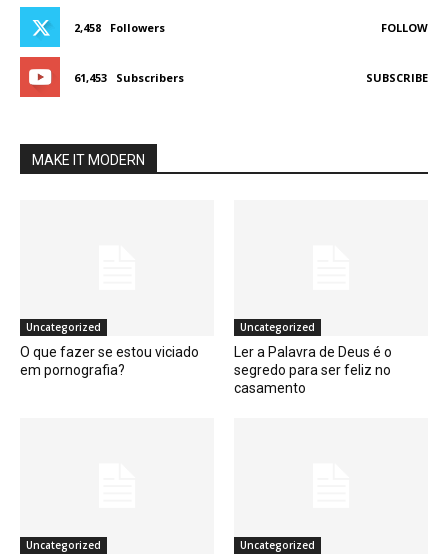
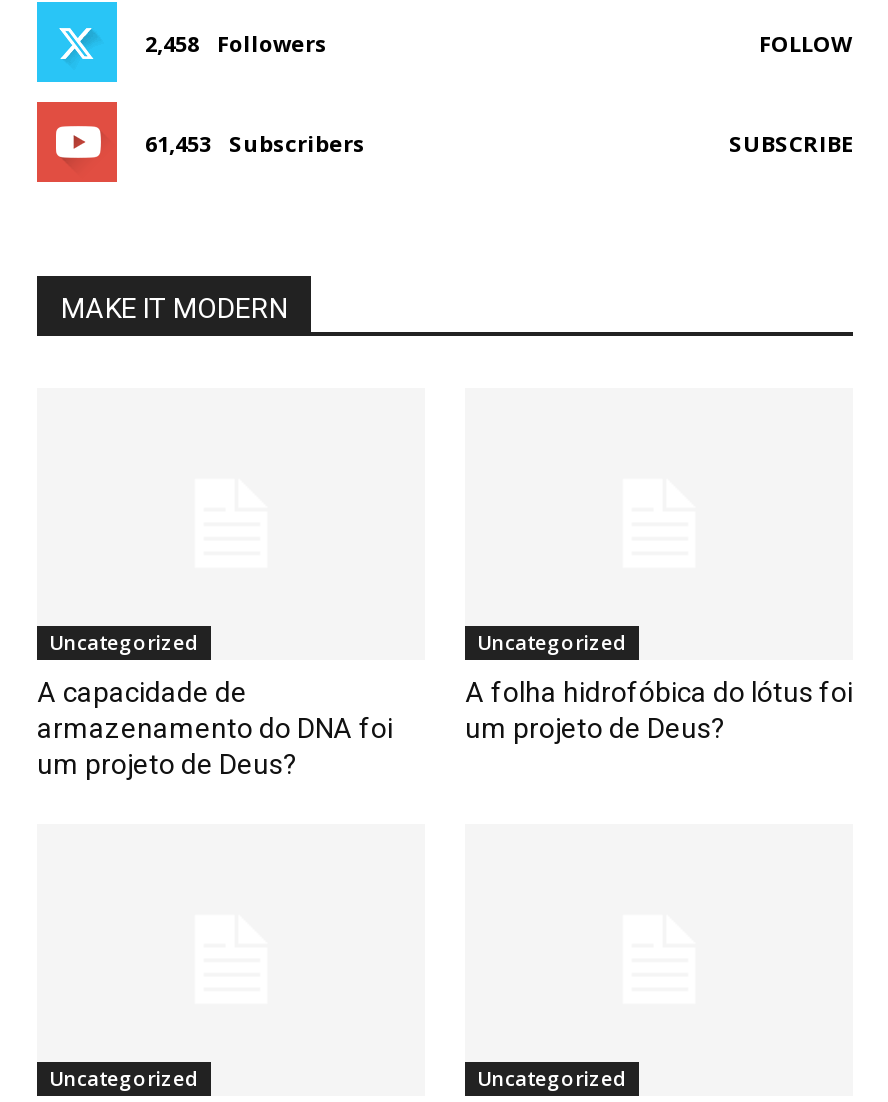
[20,344,199,378] O que fazer se estou viciado | em pornografia? -> [37,675,393,779] A capacidade de | armazenamento do DNA foi | um projeto de Deus?
[234,344,392,396] Ler a Palavra de Deus é o | segredo para ser feliz no | casamento -> [465,675,853,743] A folha hidrofóbica do lótus foi | um projeto de Deus?

